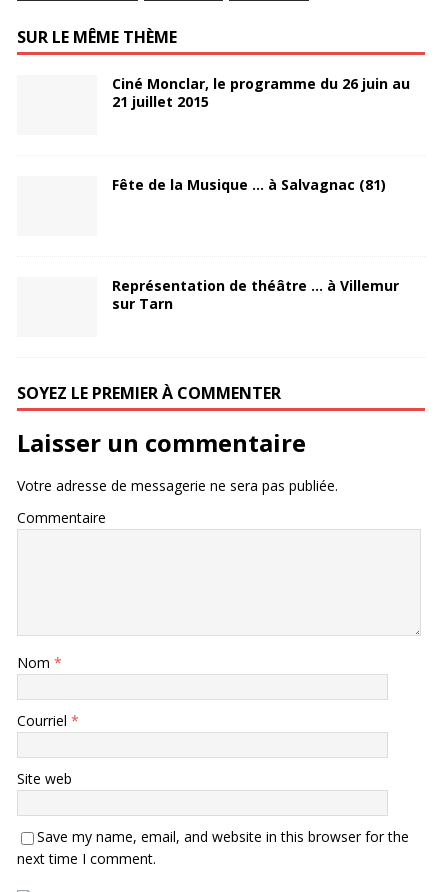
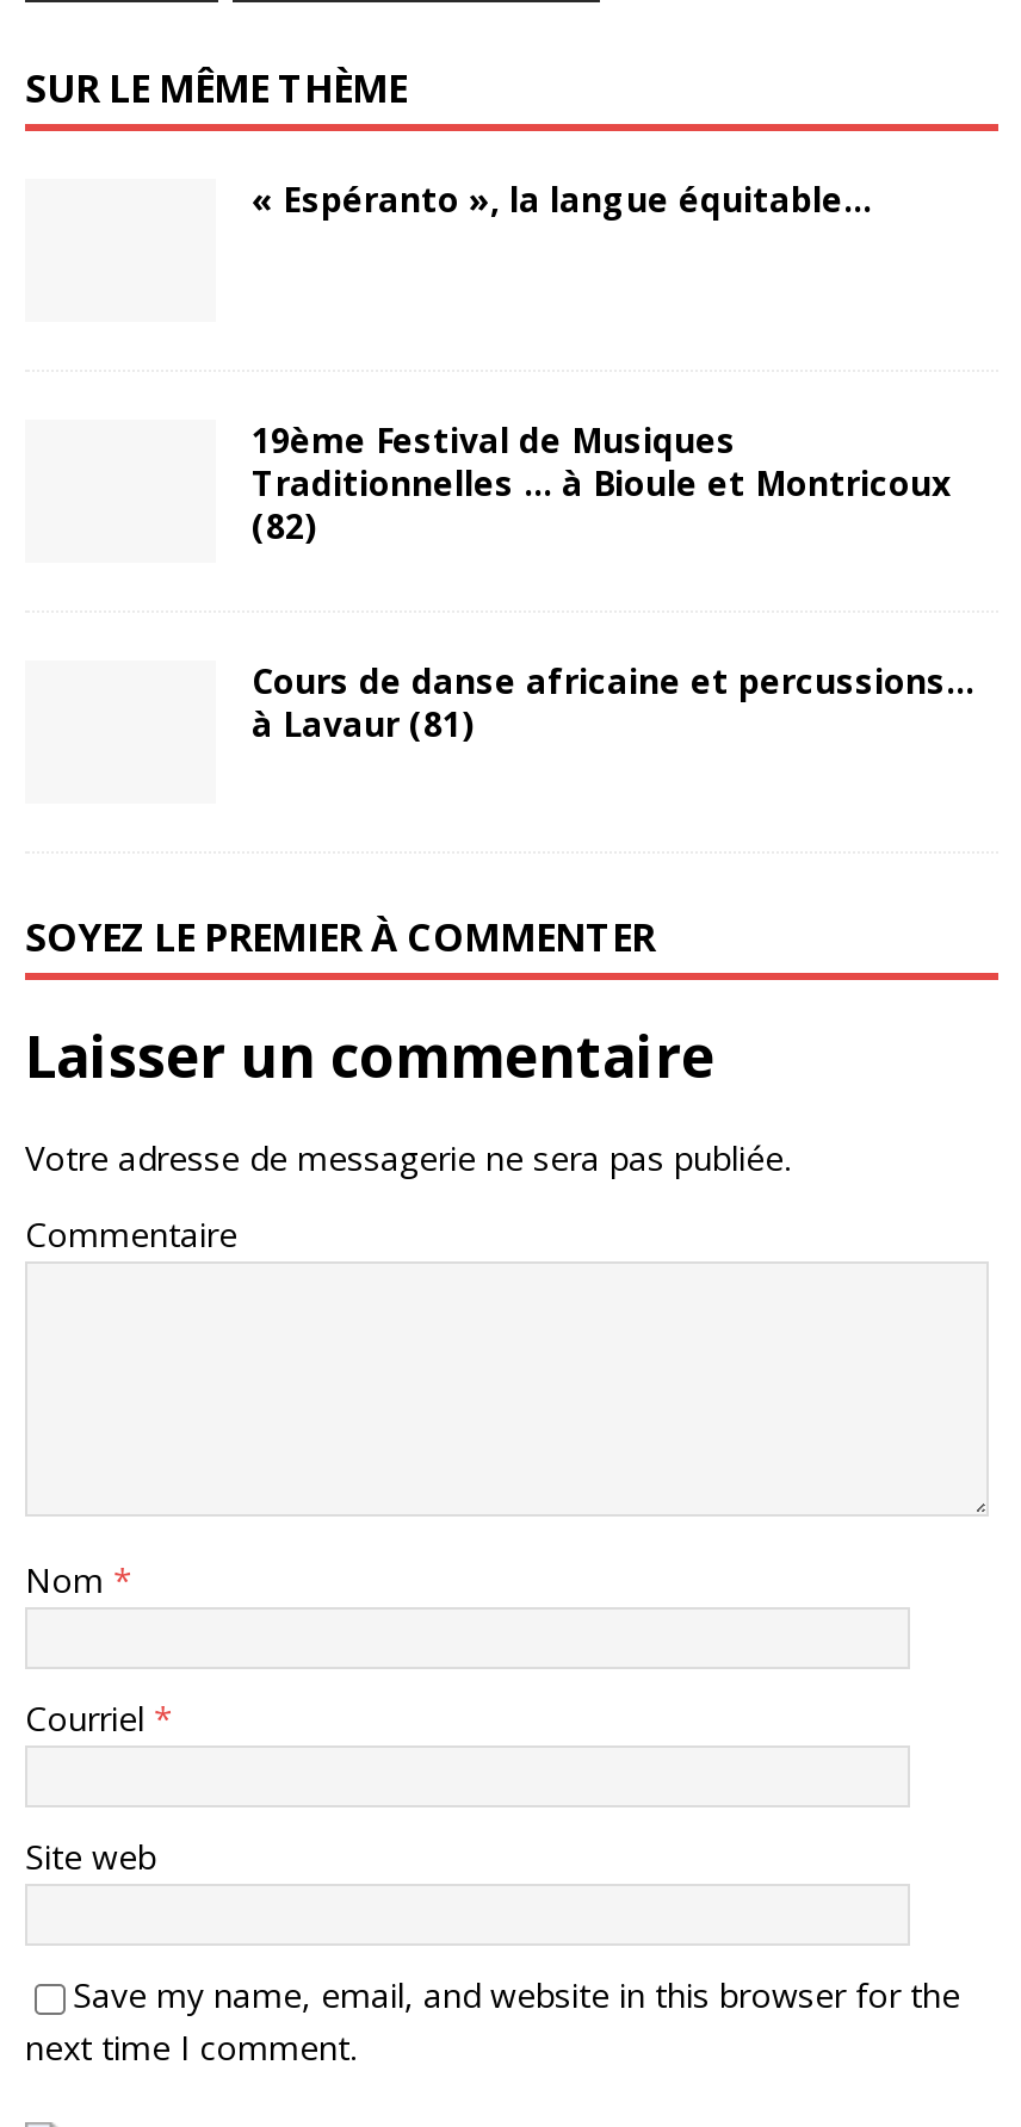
[112,74,410,111] Ciné Monclar, le programme du 26 juin au | 21 juillet 2015 -> [252,176,872,221] « Espéranto », la langue équitable…
[112,175,386,194] Fête de la Musique … à Salvagnac (81) -> [252,417,951,548] 19ème Festival de Musiques | Traditionnelles … à Bioule et Montricoux | (82)
[112,276,399,313] Représentation de théâtre … à Villemur | sur Tarn -> [252,658,974,747] Cours de danse africaine et percussions… | à Lavaur (81)

